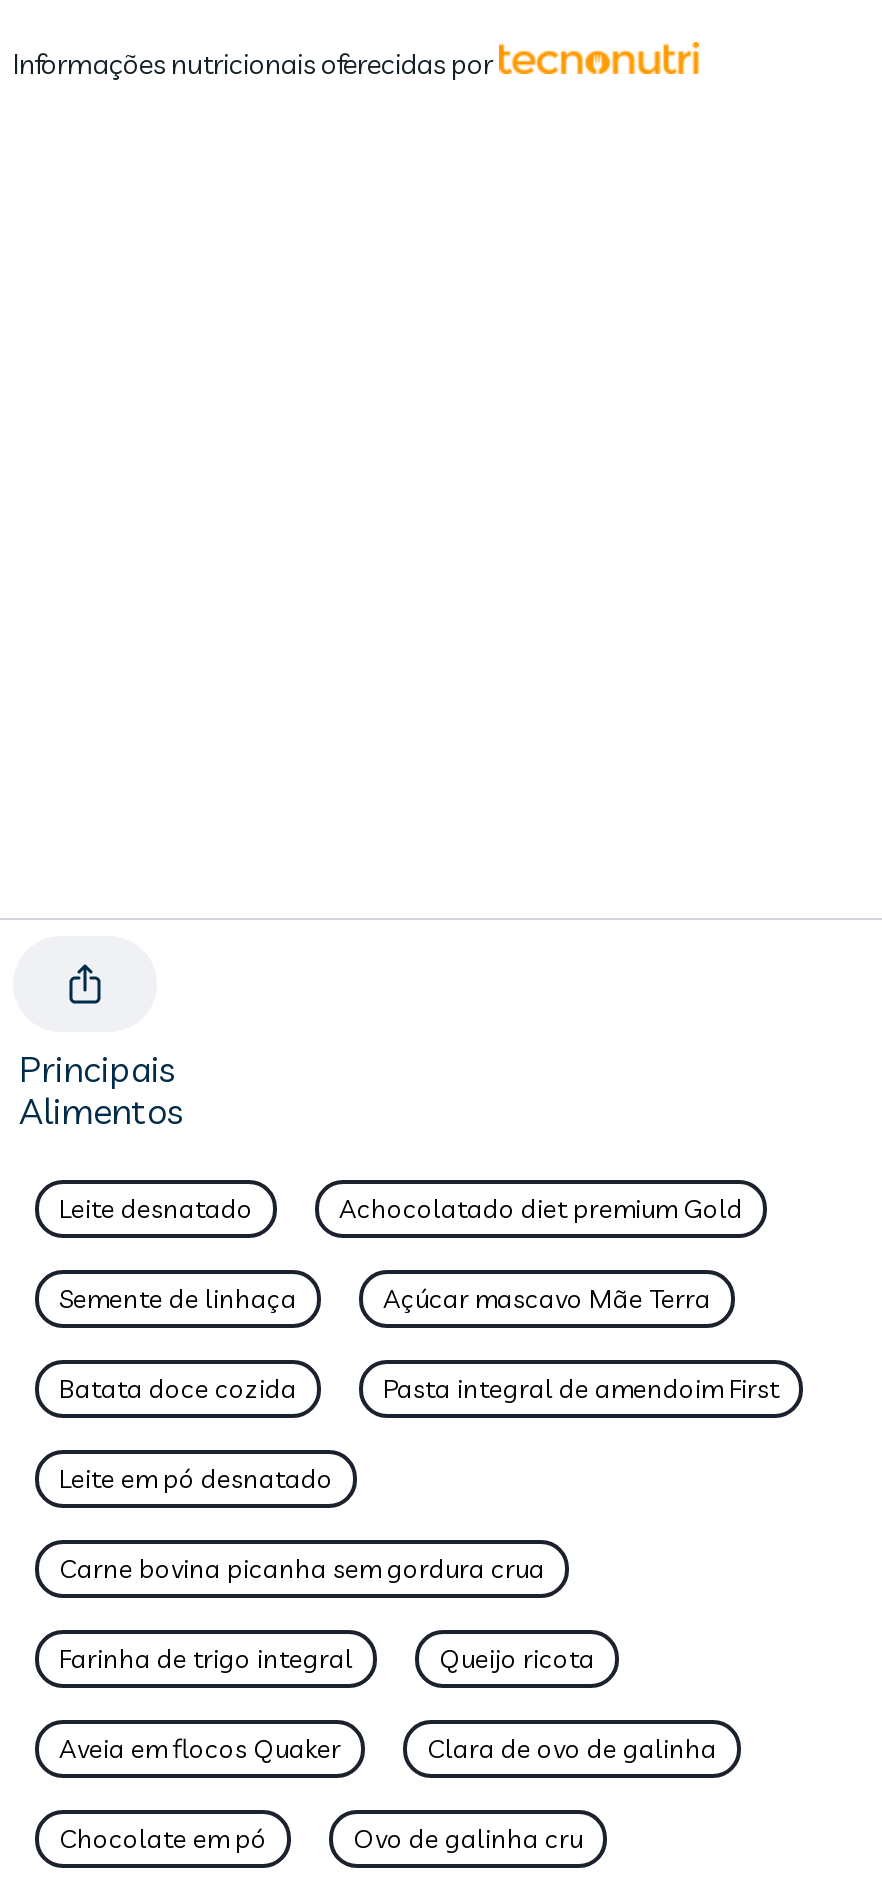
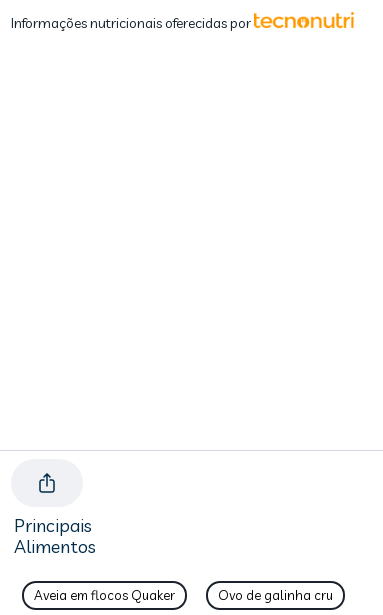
[59,1192,779,1674] Leite desnatado | Achocolatado diet premium Gold | Semente de linhaça | Açúcar mascavo Mãe Terra | Batata doce cozida | Pasta integral de amendoim First | Leite em pó desnatado | Carne bovina picanha sem gordura crua | Farinha de trigo integral | Queijo ricota -> none
[59,1732,717,1854] Clara de ovo de galinha | Chocolate em pó -> none

